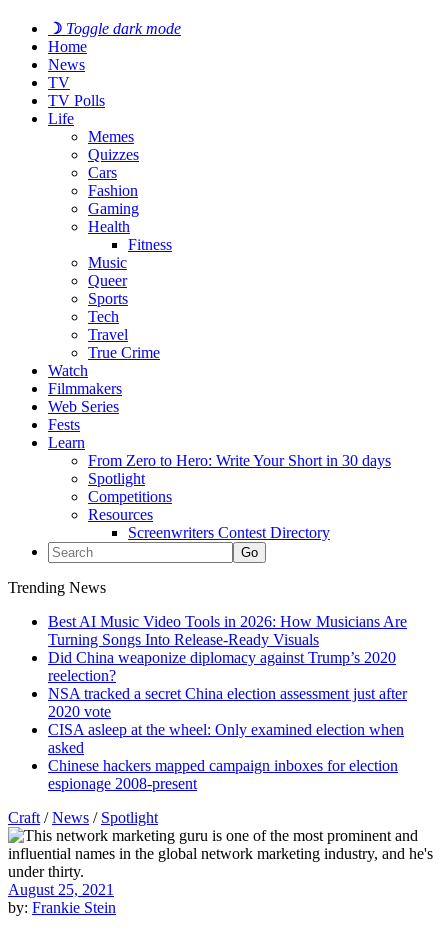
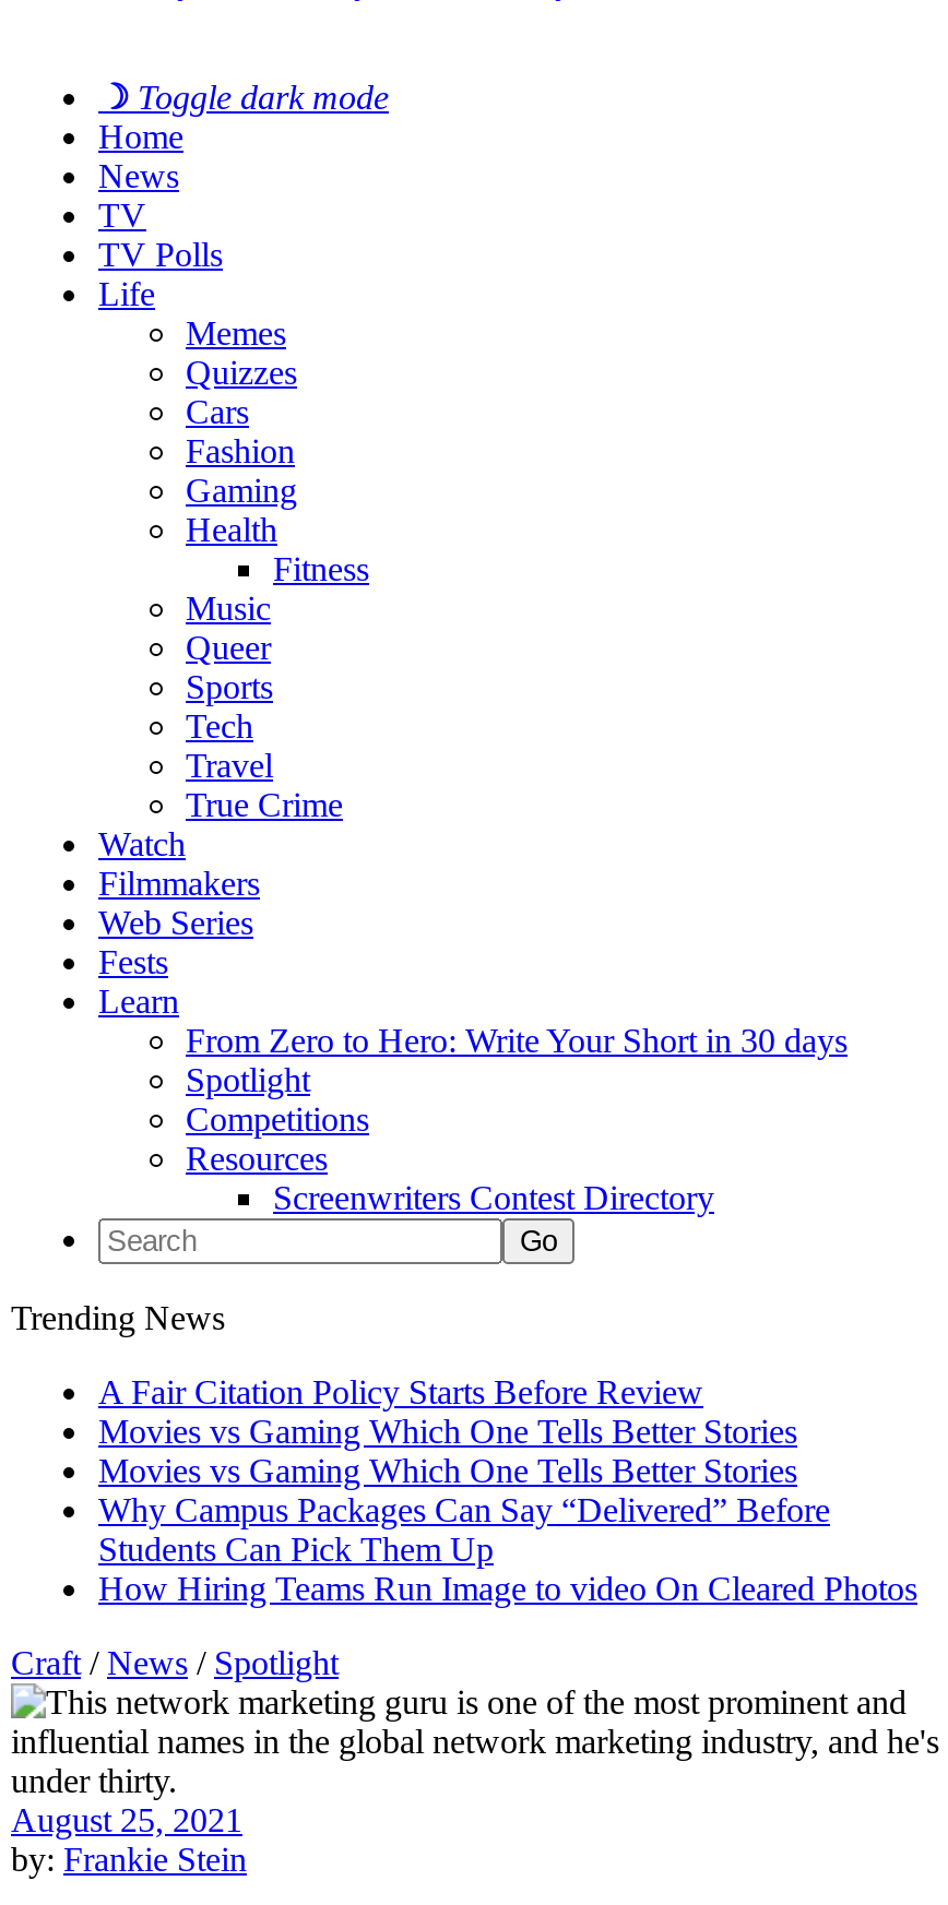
[48,613,407,792] Best AI Music Video Tools in 2026: How Musicians Are | Turning Songs Into Release-Ready Visuals | Did China weaponize diplomacy against Trump’s 2020 | reelection? | NSA tracked a secret China election assessment just after | 2020 vote | CISA asleep at the wheel: Only examined election when | asked | Chinese hackers mapped campaign inboxes for election | espionage 2008-present -> [98,1373,917,1607] A Fair Citation Policy Starts Before Review | Movies vs Gaming Which One Tells Better Stories | Movies vs Gaming Which One Tells Better Stories | Why Campus Packages Can Say “Delivered” Before | Students Can Pick Them Up | How Hiring Teams Run Image to video On Cleared Photos

